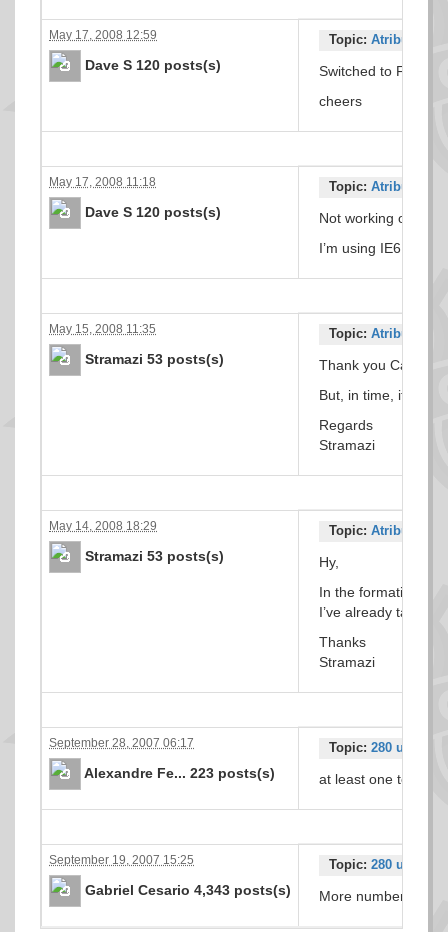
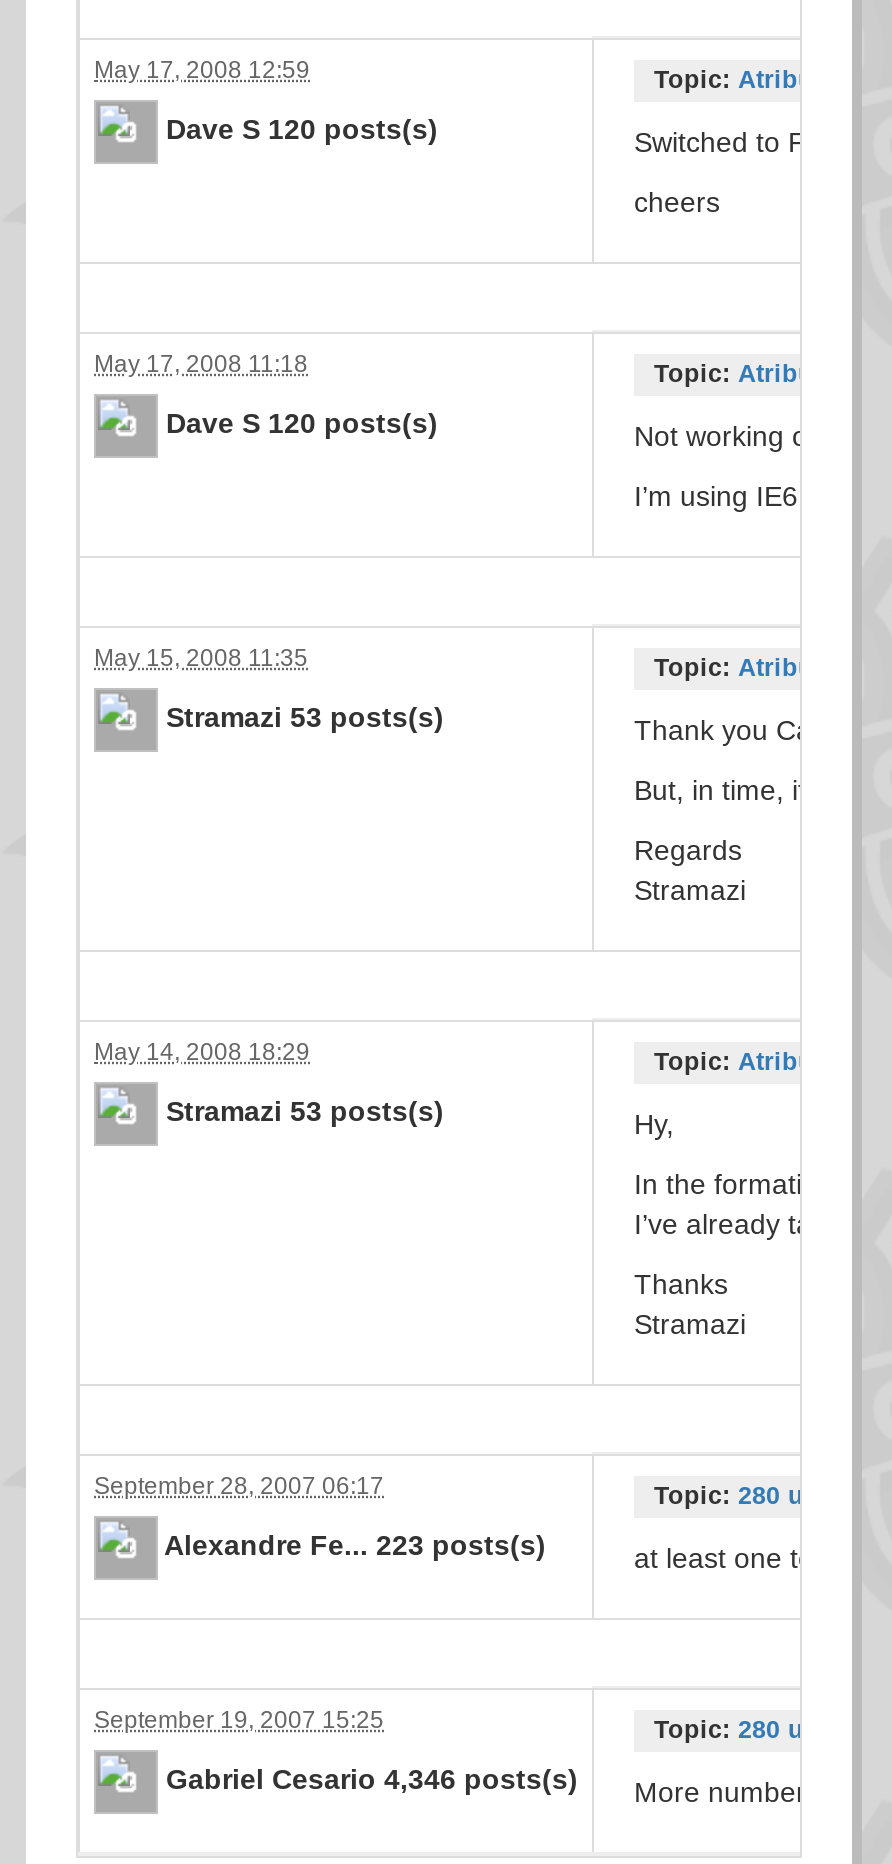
[85,882,291,898] Gabriel Cesario 4,343 posts(s) -> [166,1764,578,1796] Gabriel Cesario 4,346 posts(s)

